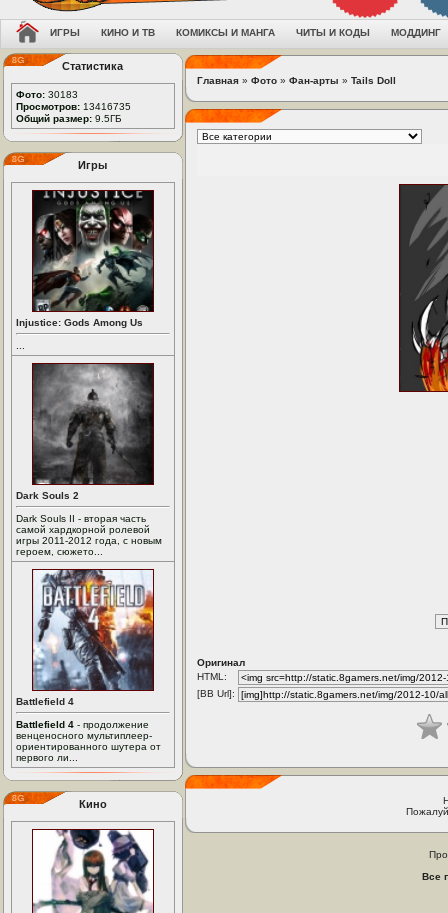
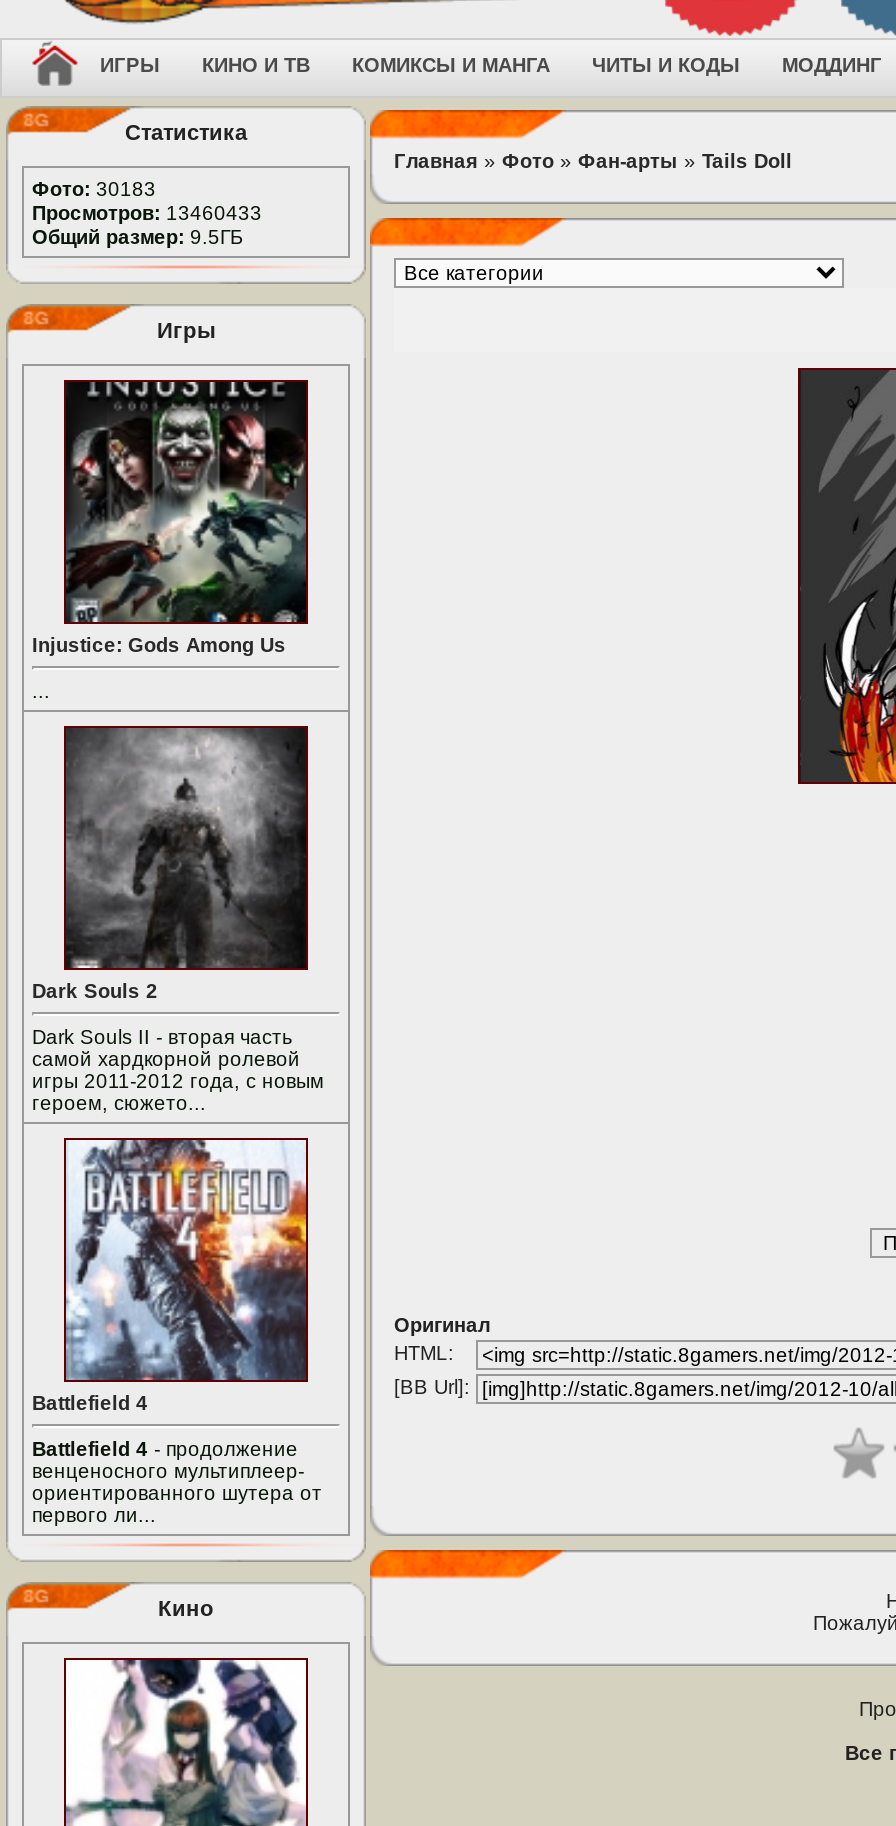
[16,101,131,112] Просмотров: 13416735 -> [32,202,262,224] Просмотров: 13460433

